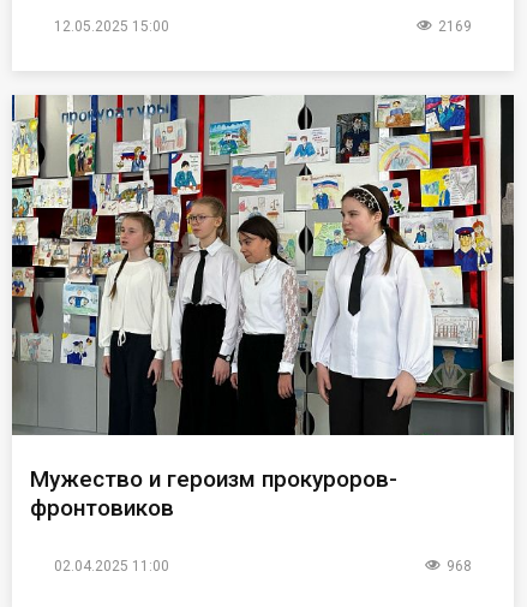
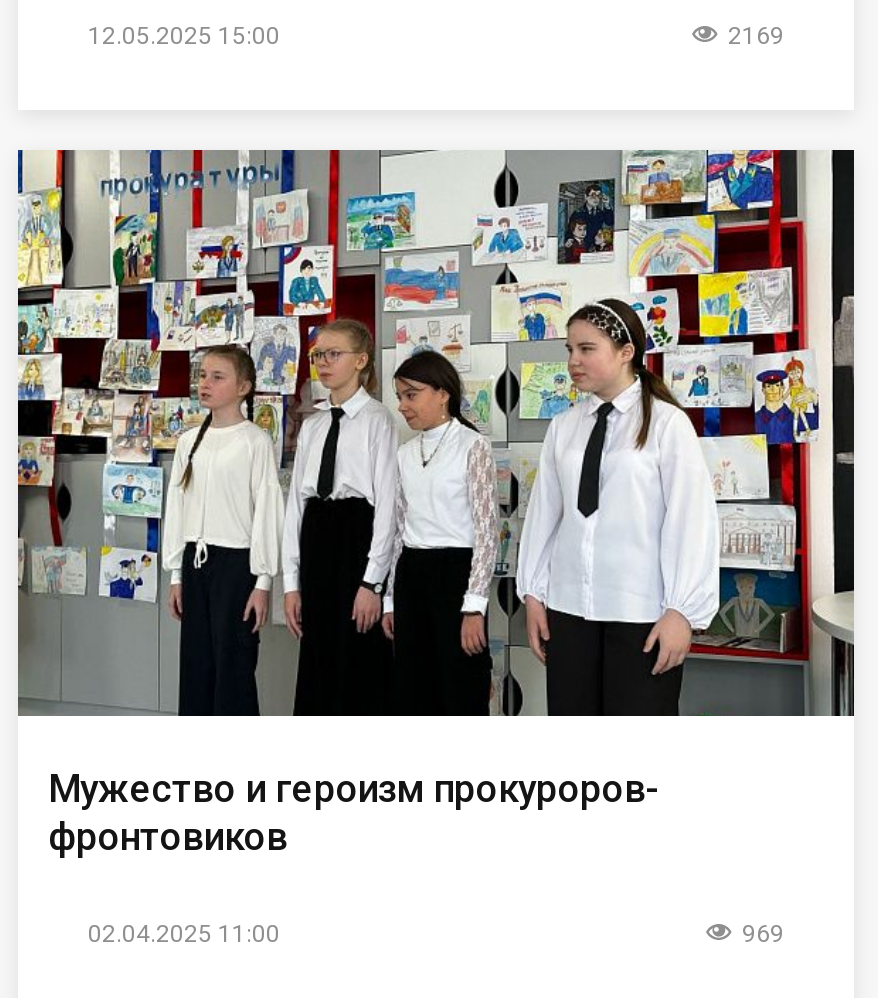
[447,558,472,575] 968 -> [742,920,784,948] 969

